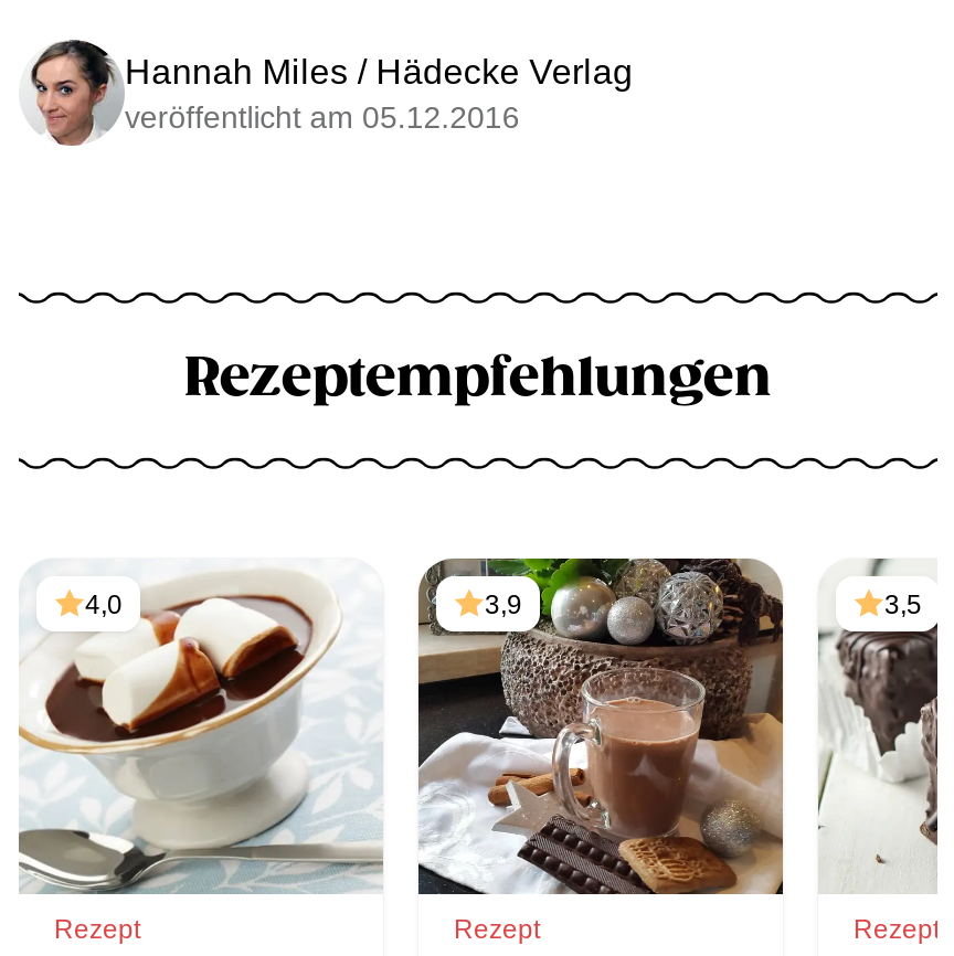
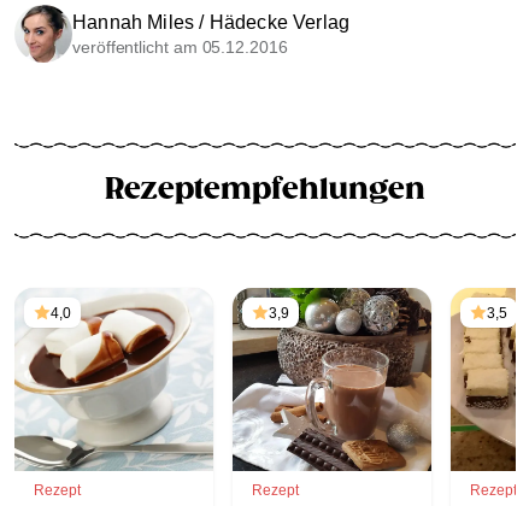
[816,556,940,894] [image] -> [449,288,517,472] [image]

